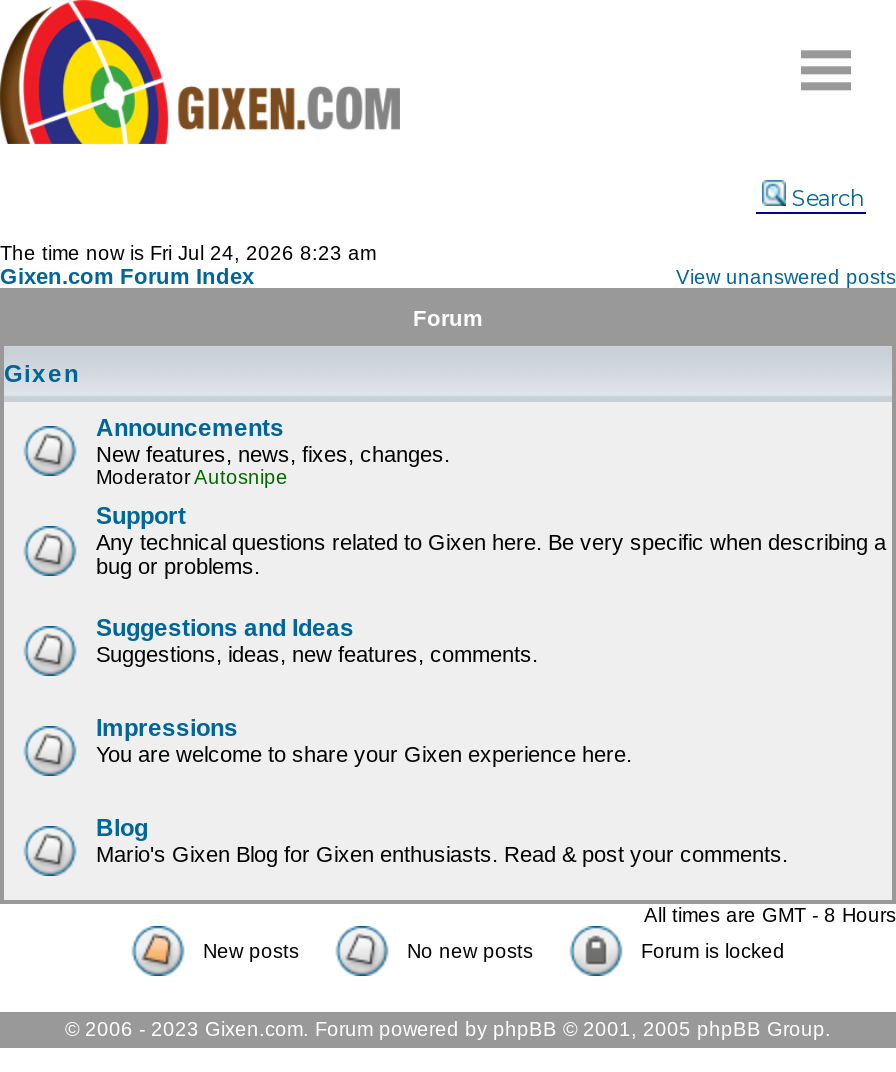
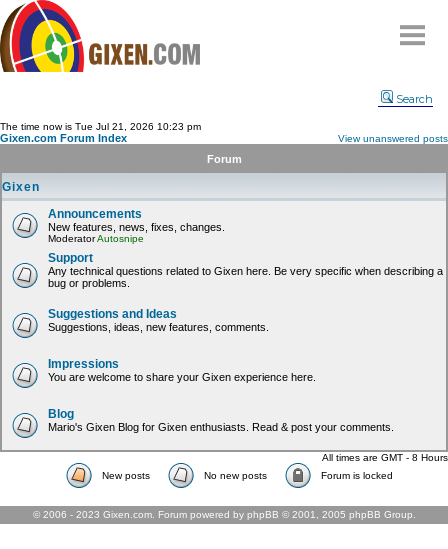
[0,242,376,264] The time now is Fri Jul 24, 2026 8:23 am -> [0,121,201,132] The time now is Tue Jul 21, 2026 10:23 pm

